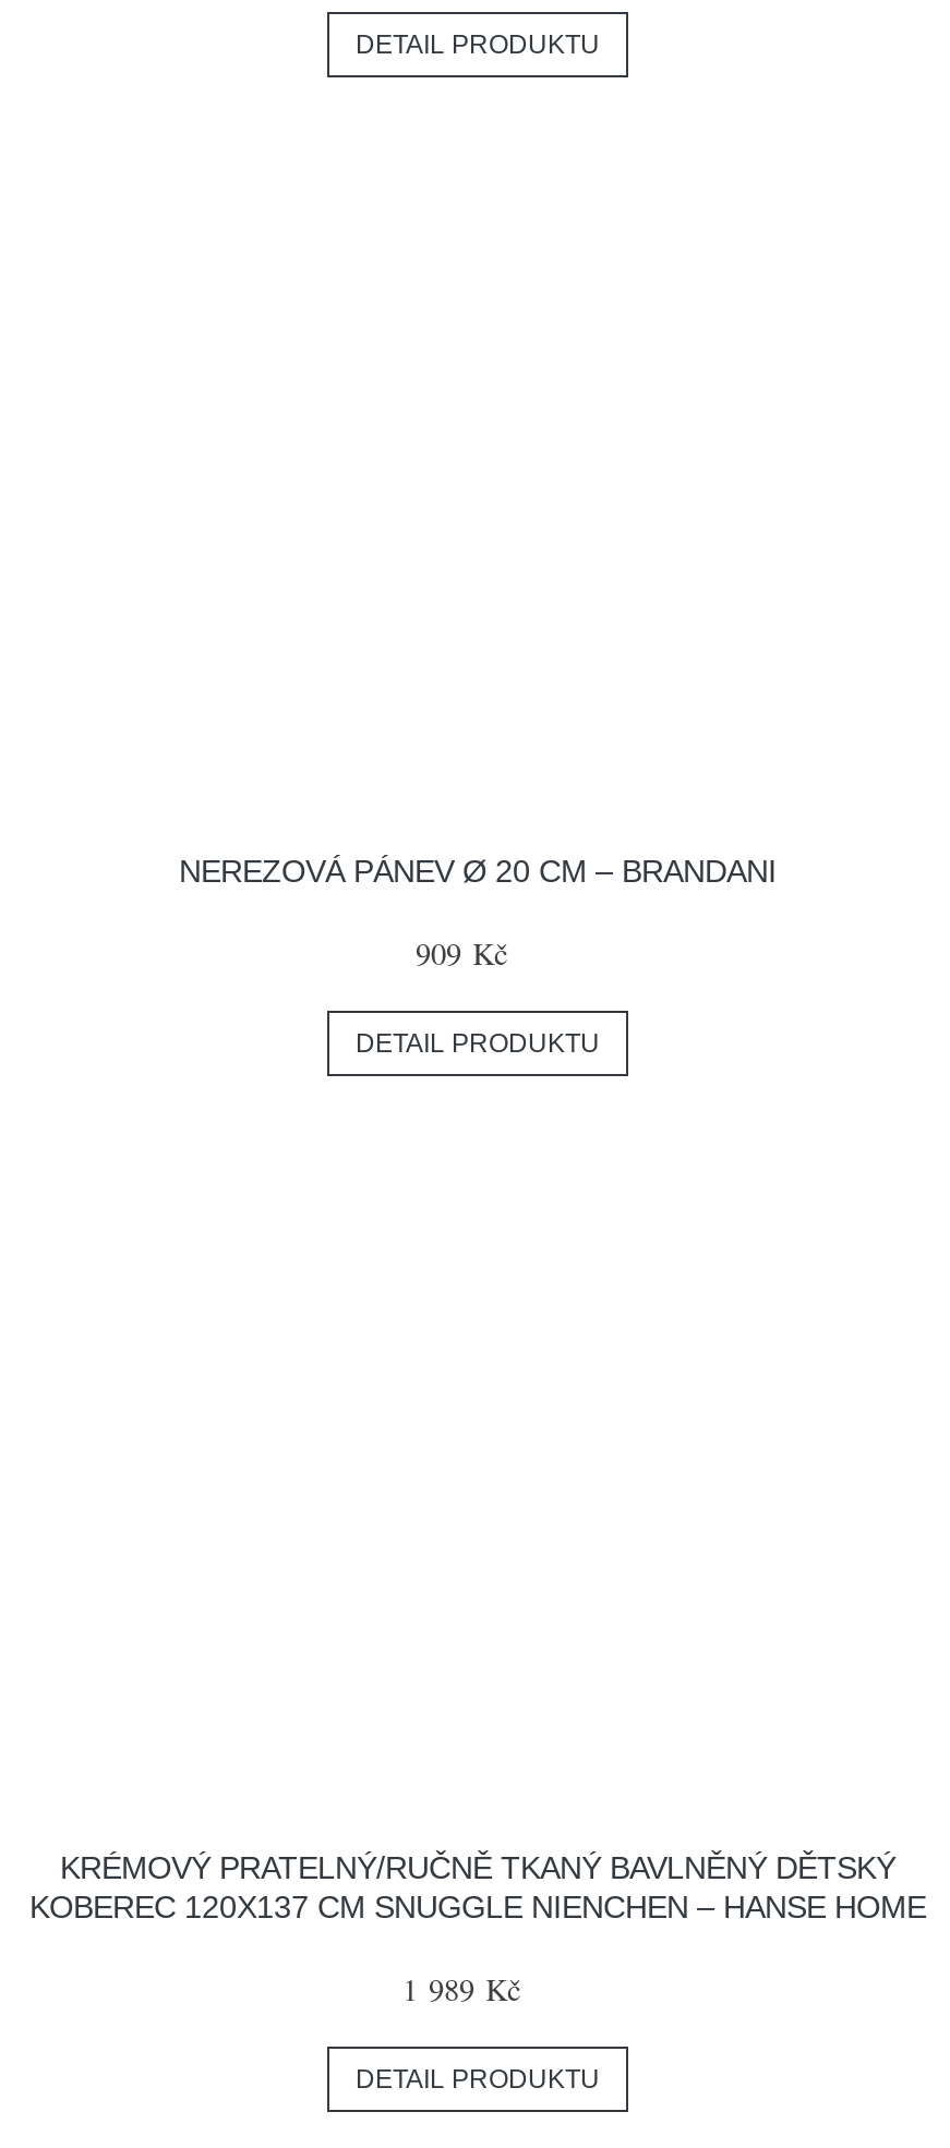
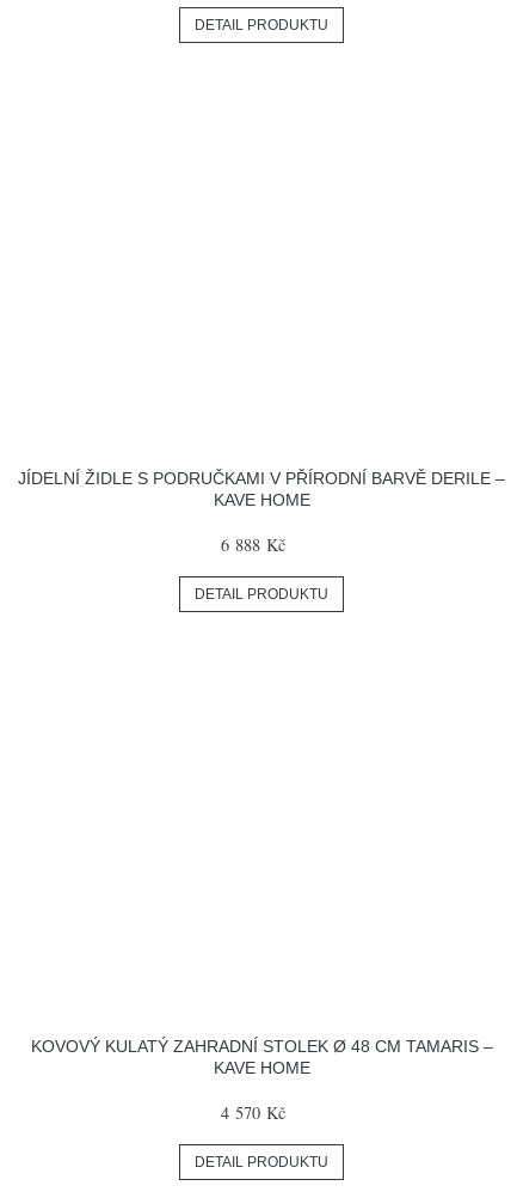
[179,853,777,888] NEREZOVÁ PÁNEV Ø 20 CM – BRANDANI -> [18,468,505,509] JÍDELNÍ ŽIDLE S PODRUČKAMI V PŘÍRODNÍ BARVĚ DERILE – | KAVE HOME
[416,932,507,973] 909 Kč -> [220,533,285,556] 6 888 Kč
[29,1851,926,1925] KRÉMOVÝ PRATELNÝ/RUČNĚ TKANÝ BAVLNĚNÝ DĚTSKÝ | KOBEREC 120X137 CM SNUGGLE NIENCHEN – HANSE HOME -> [30,1037,493,1078] KOVOVÝ KULATÝ ZAHRADNÍ STOLEK Ø 48 CM TAMARIS – | KAVE HOME
[402,1969,520,2010] 1 989 Kč -> [220,1102,285,1124] 4 570 Kč

